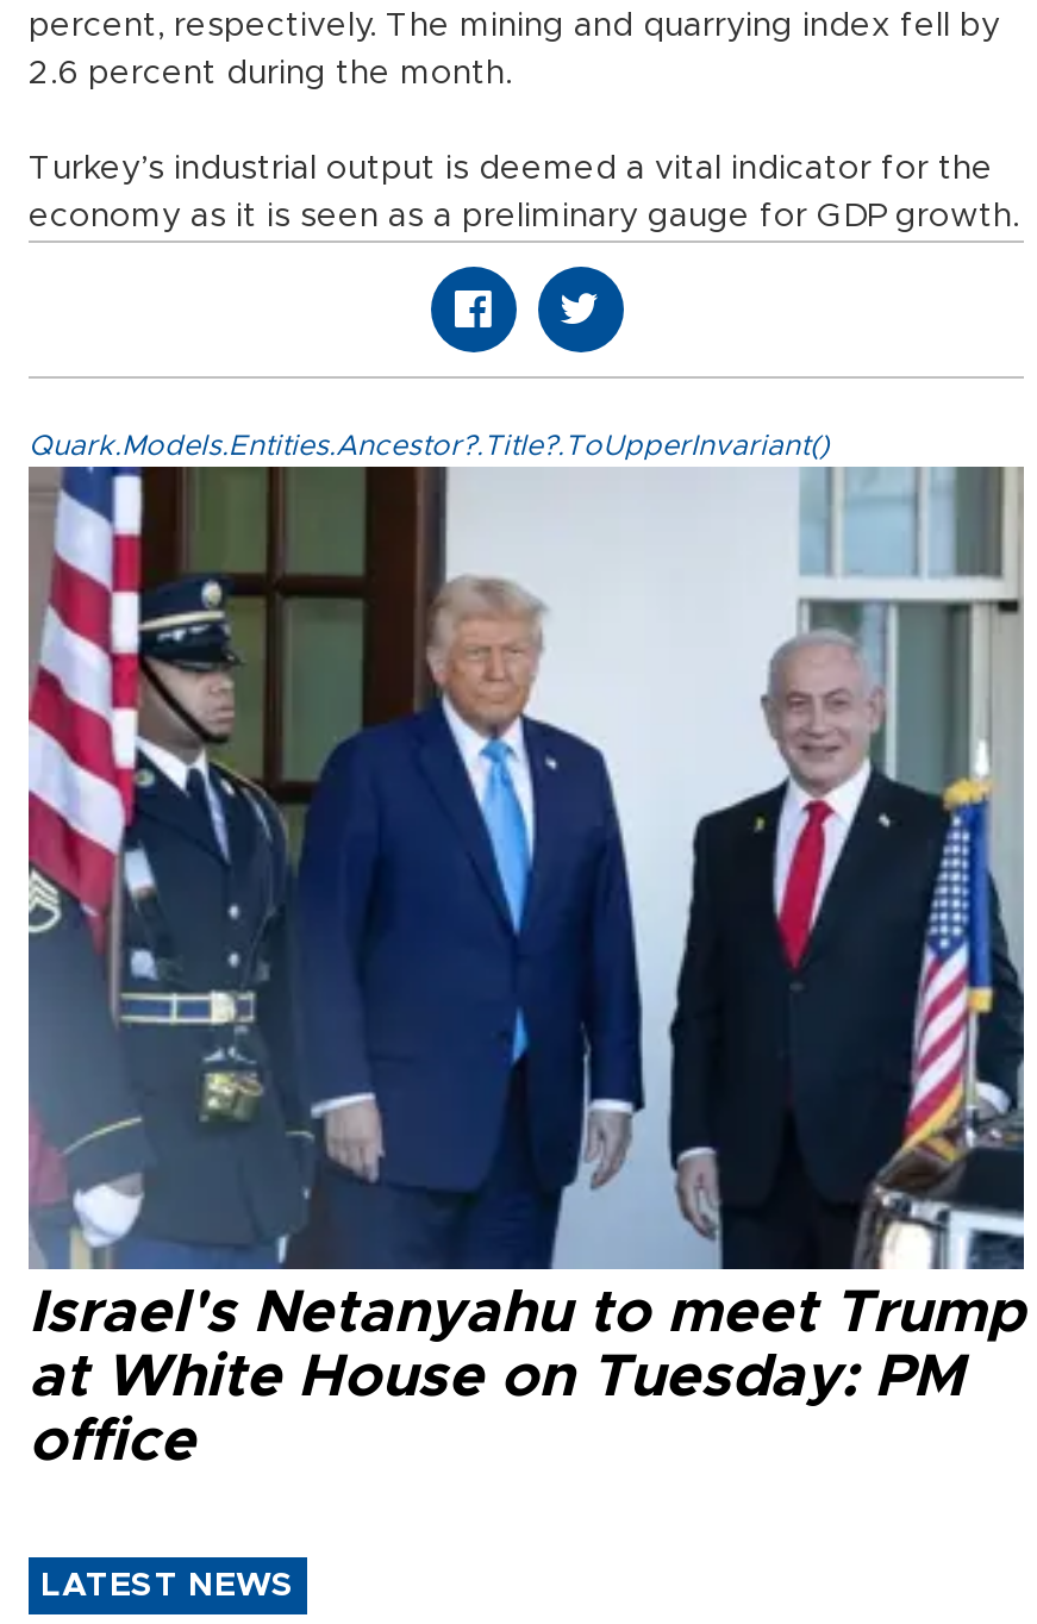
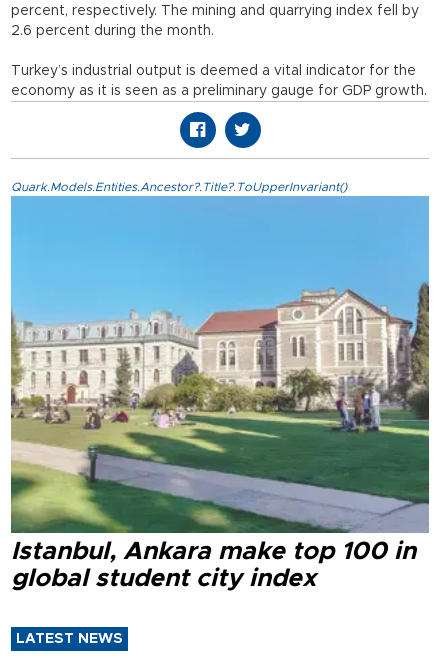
[26,464,1024,1472] [image] | Israel's Netanyahu to meet Trump | at White House on Tuesday: PM | office -> [10,195,429,591] [image] | Istanbul, Ankara make top 100 in | global student city index

